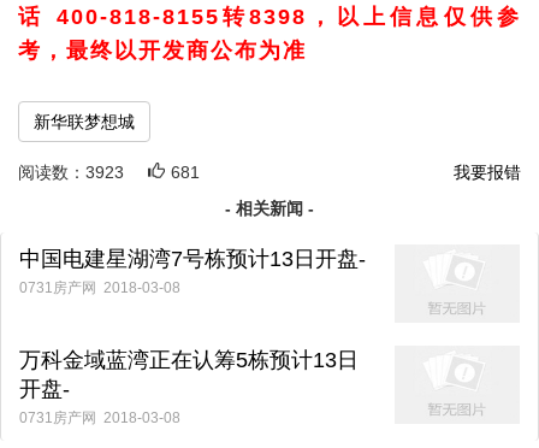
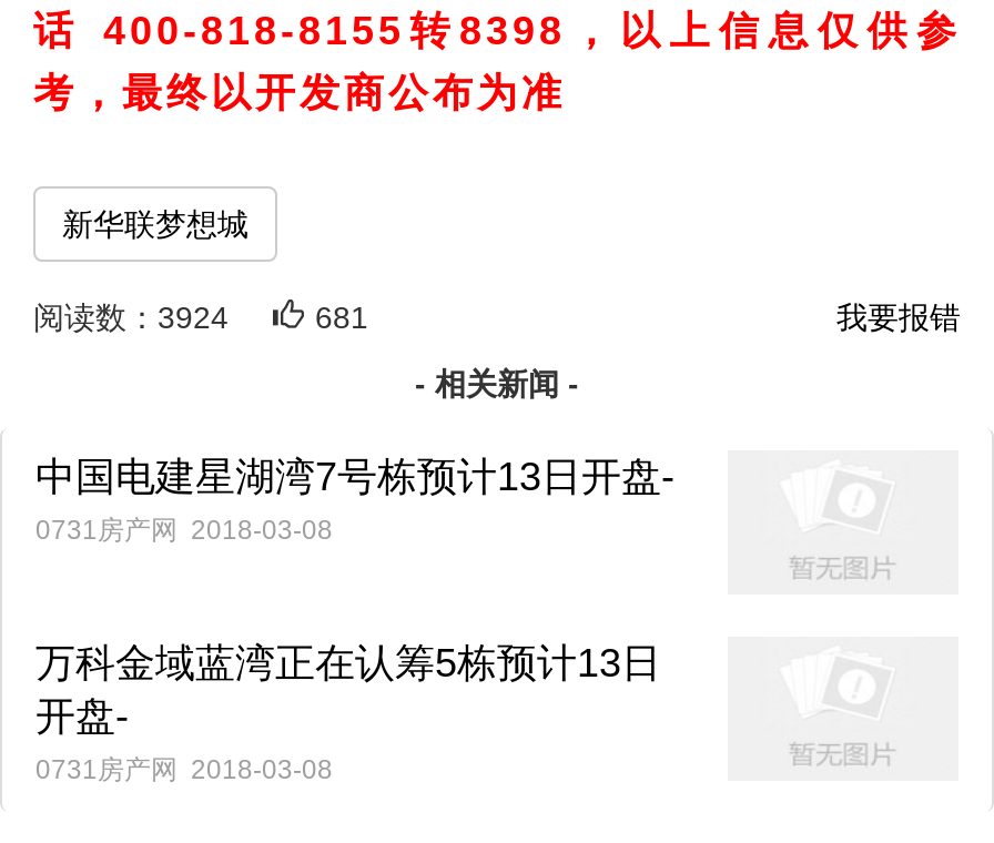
[18,162,124,181] 阅读数：3923 -> [33,299,229,334] 阅读数：3924

